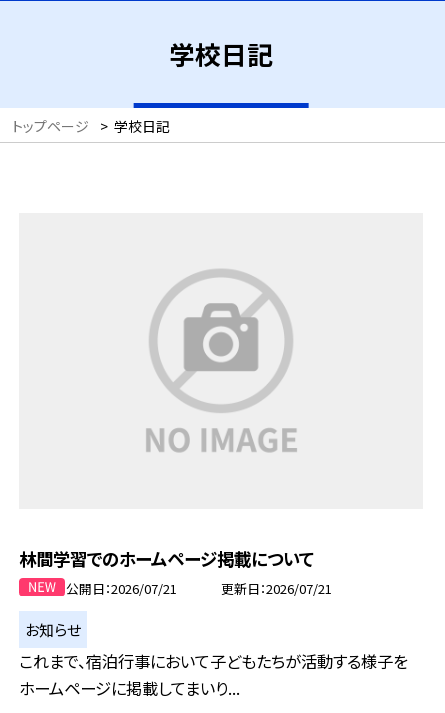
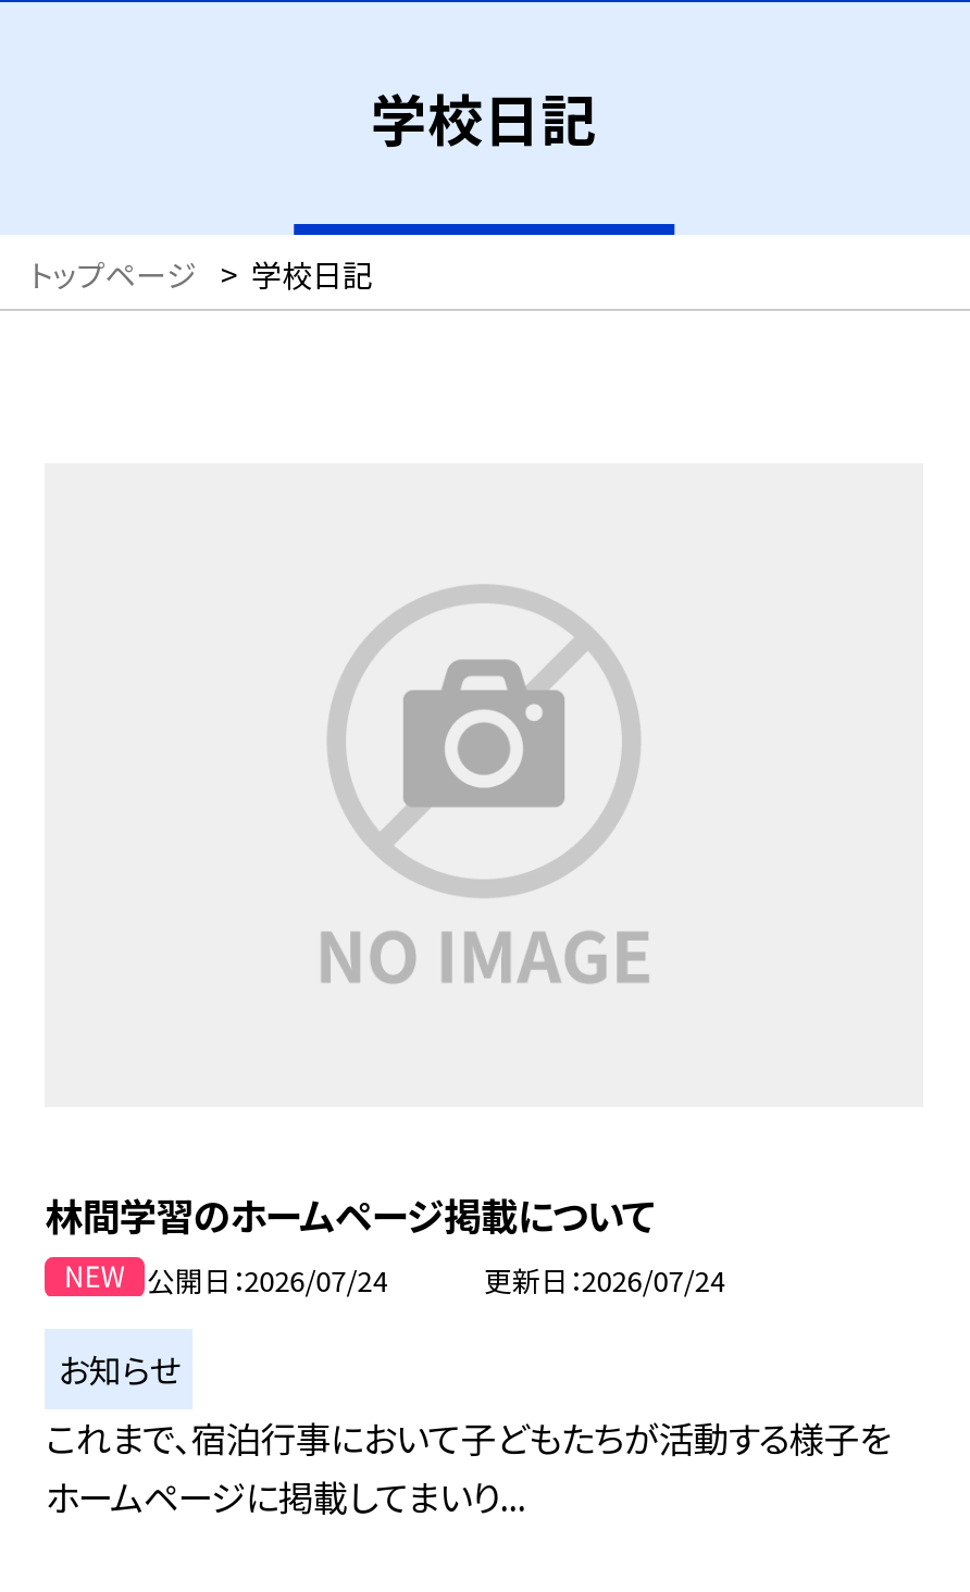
[19,545,332,598] 林間学習でのホームページ掲載について | 公開日 2026/07/21 | 更新日 2026/07/21 -> [45,1186,725,1301] 林間学習のホームページ掲載について | 公開日 2026/07/24 | 更新日 2026/07/24

